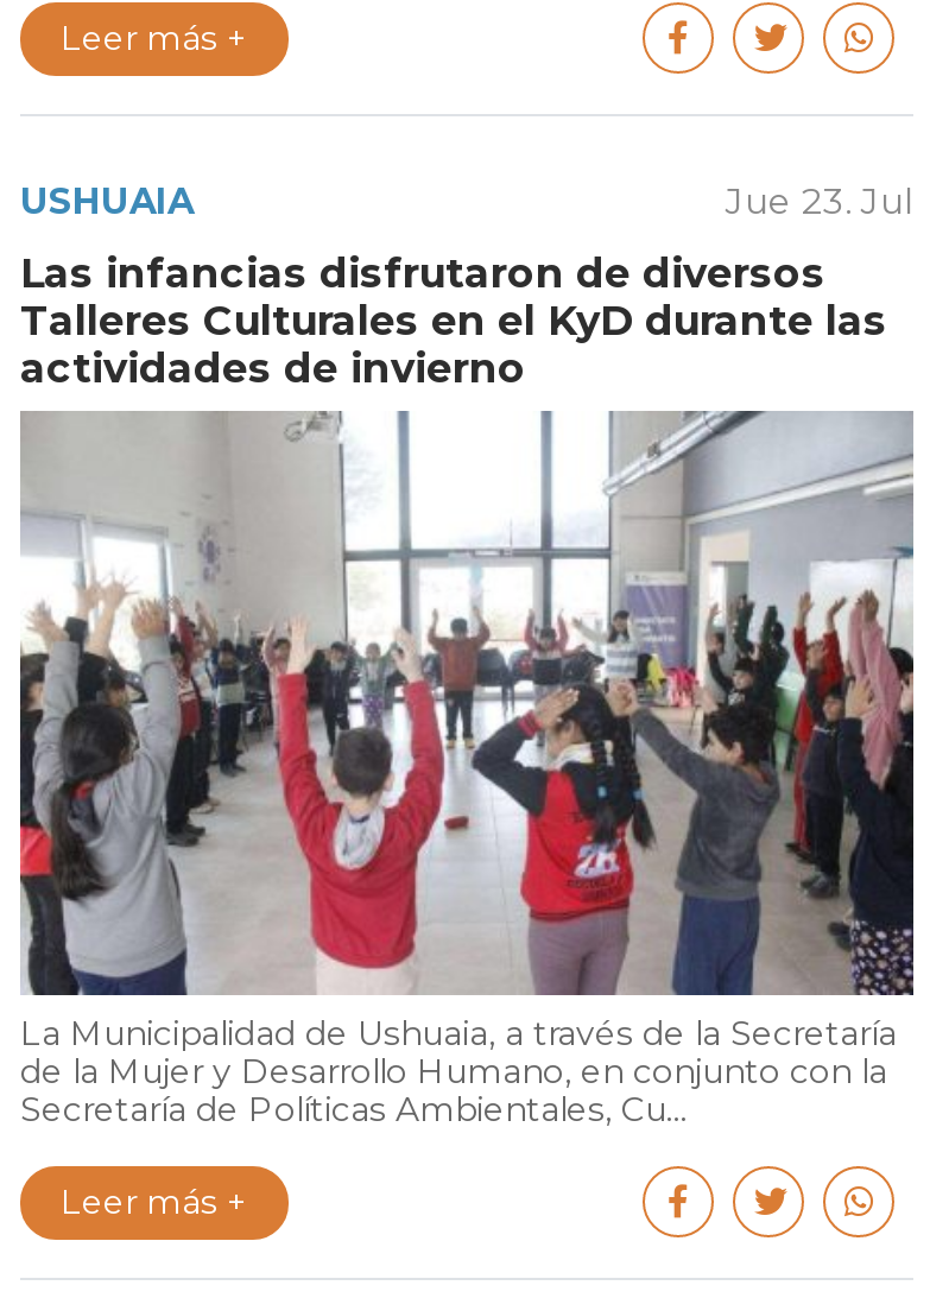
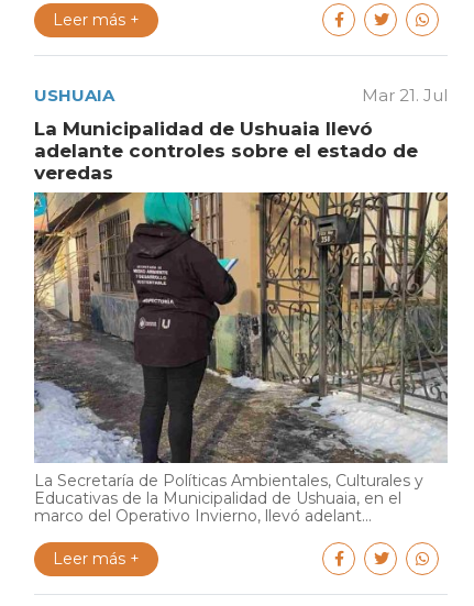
[726,178,913,223] Jue 23. Jul -> [362,85,448,106] Mar 21. Jul
[20,250,887,392] Las infancias disfrutaron de diversos | Talleres Culturales en el KyD durante las | actividades de invierno -> [34,118,418,184] La Municipalidad de Ushuaia llevó | adelante controles sobre el estado de | veredas
[18,411,916,1131] [image] | La Municipalidad de Ushuaia, a través de la Secretaría | de la Mujer y Desarrollo Humano, en conjunto con la | Secretaría de Políticas Ambientales, Cu... -> [33,191,449,526] [image] | La Secretaría de Políticas Ambientales, Culturales y | Educativas de la Municipalidad de Ushuaia, en el | marco del Operativo Invierno, llevó adelant...

